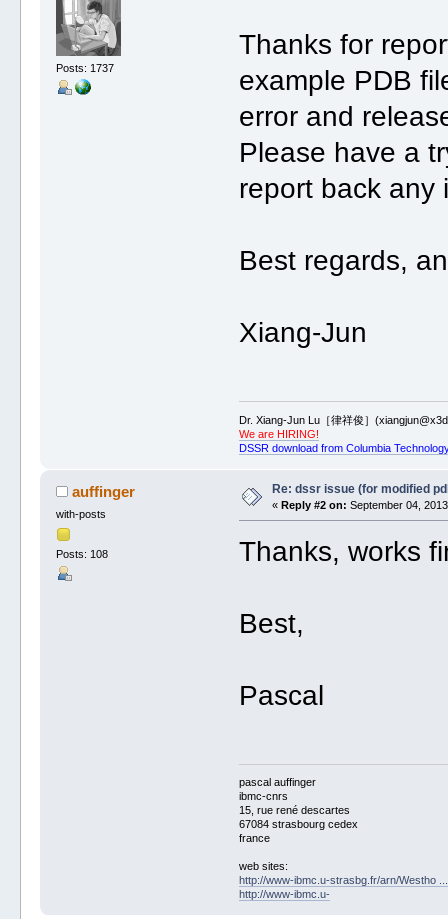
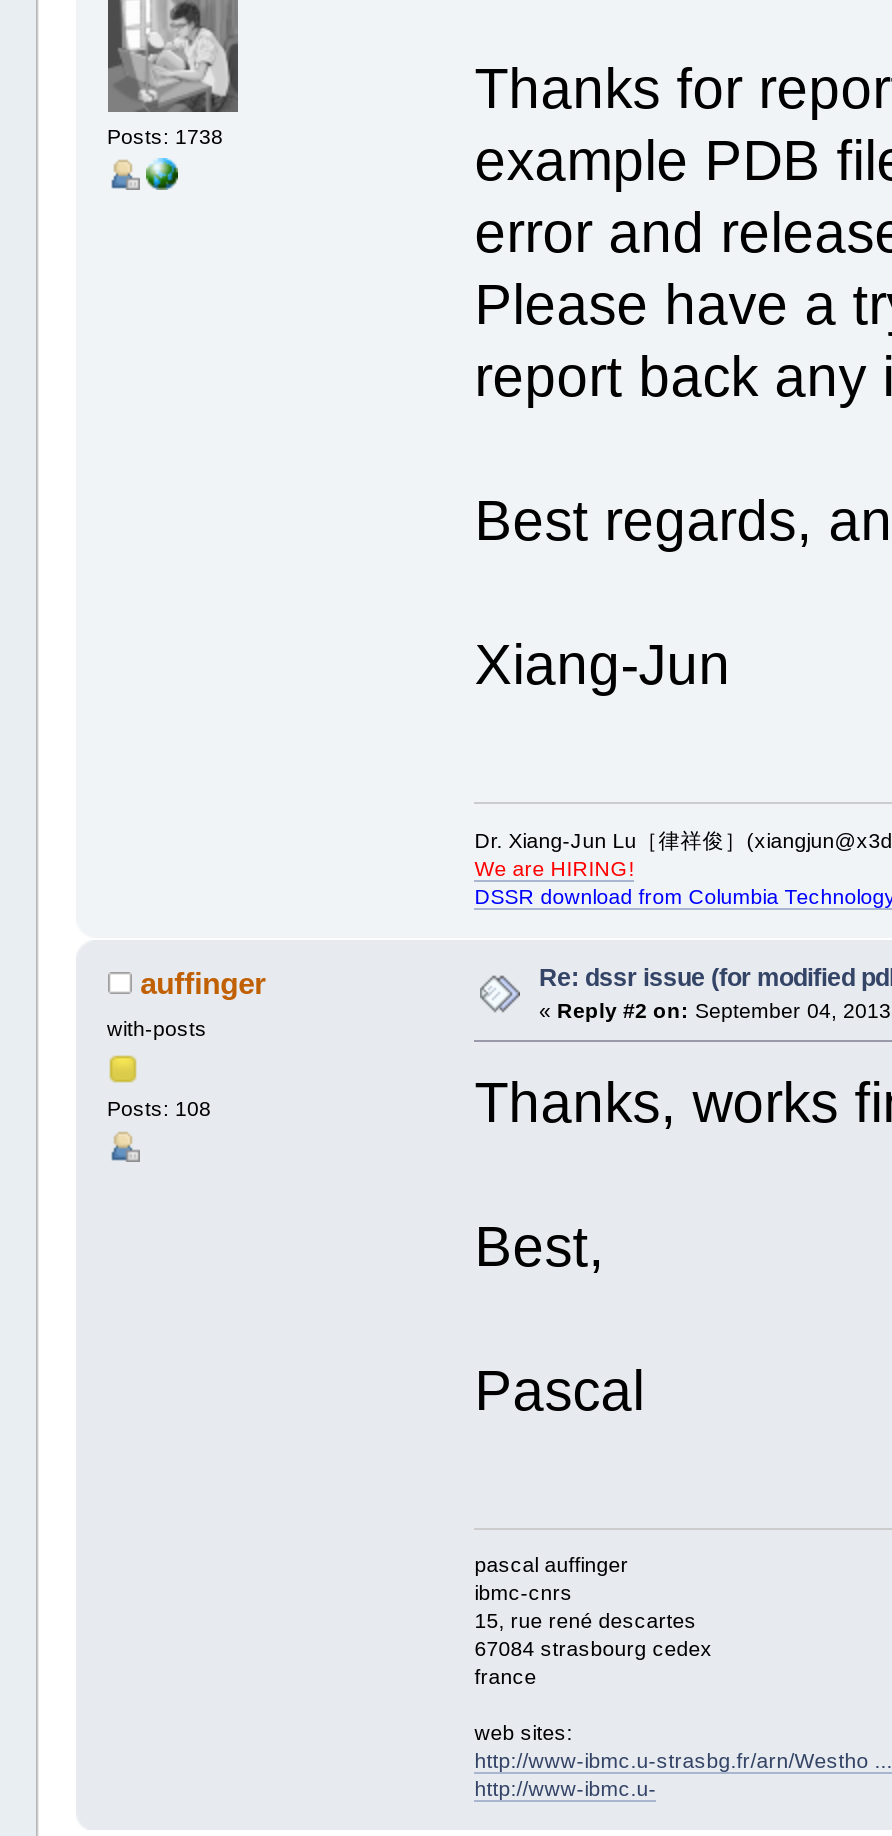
[55,62,113,74] Posts: 1737 -> [107,124,223,148] Posts: 1738

